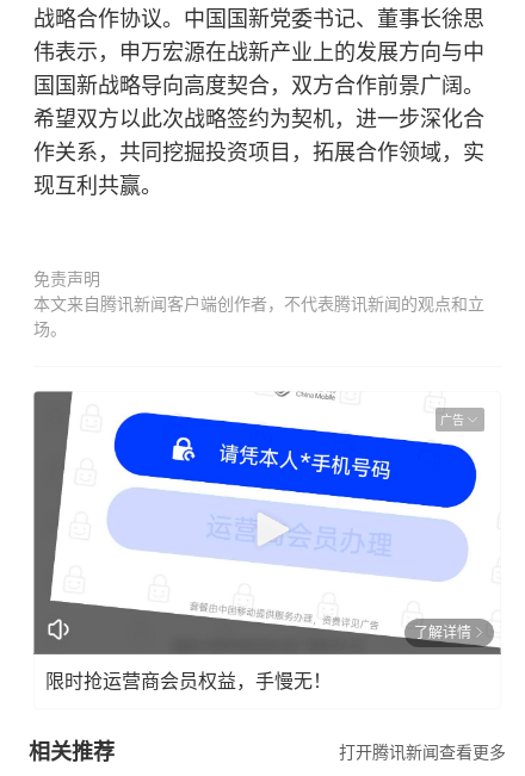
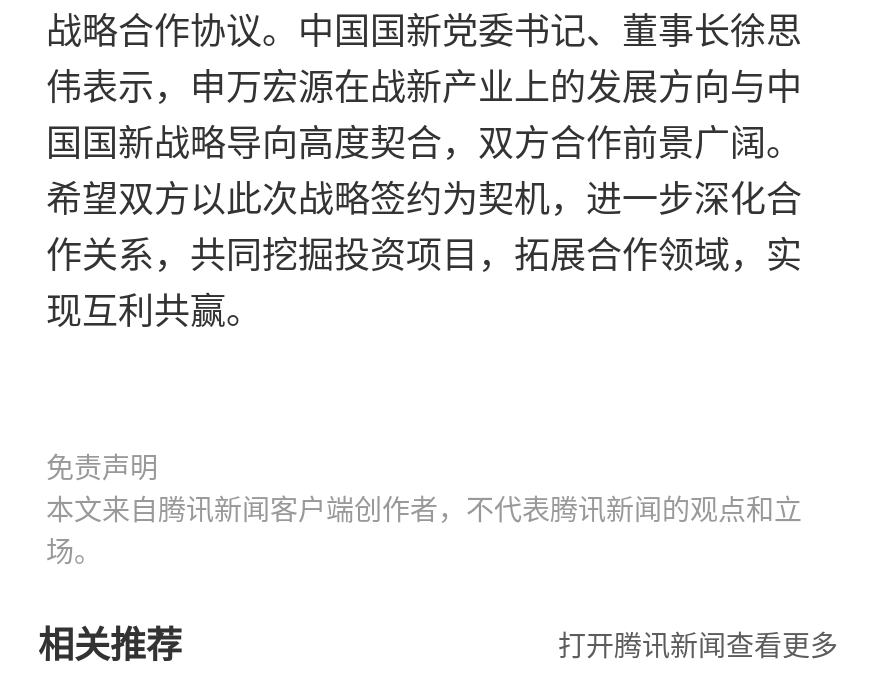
[33,374,501,656] [image] | 广告 -> none
[45,624,471,691] 了解详情 | 限时抢运营商会员权益，手慢无！ -> none

